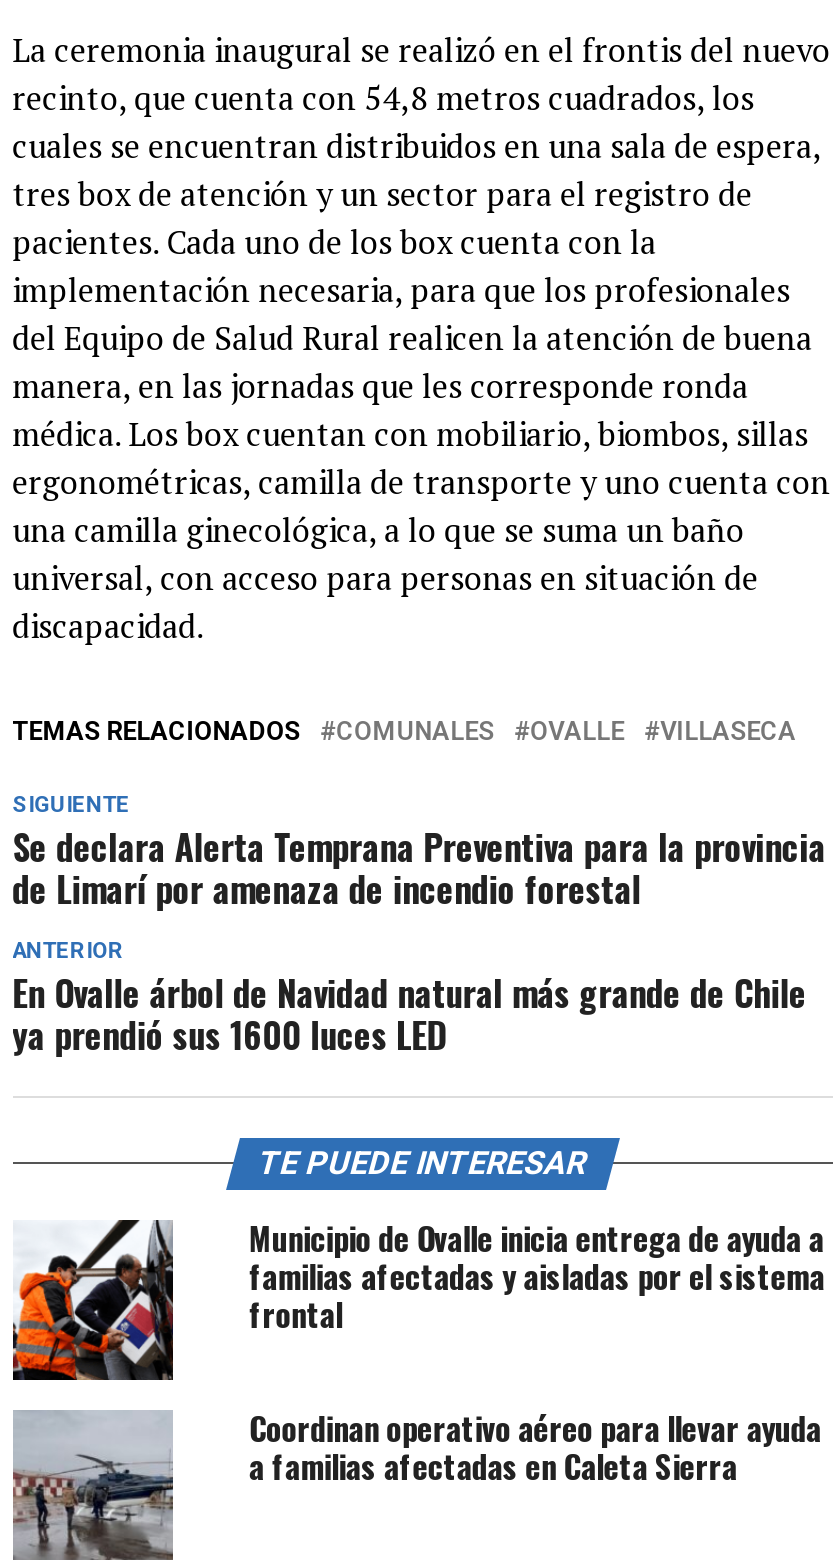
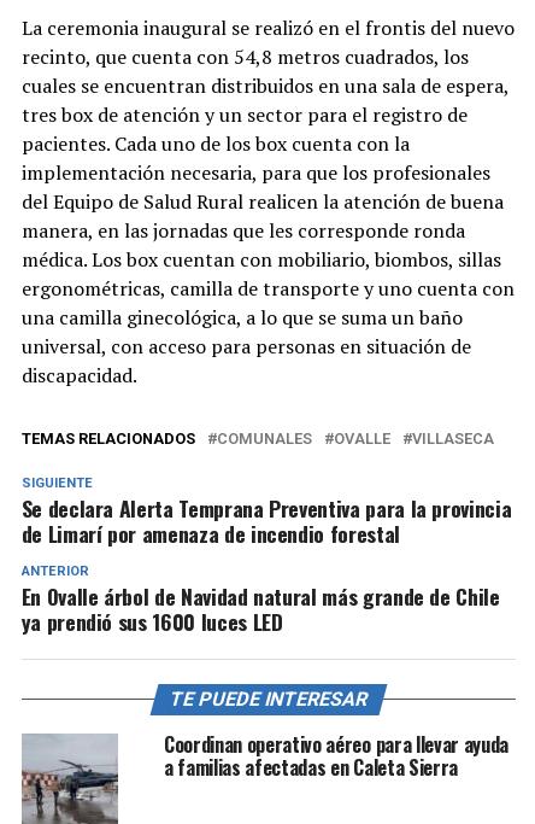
[11,1213,825,1382] [image] | Municipio de Ovalle inicia entrega de ayuda a | familias afectadas y aisladas por el sistema | frontal -> none

